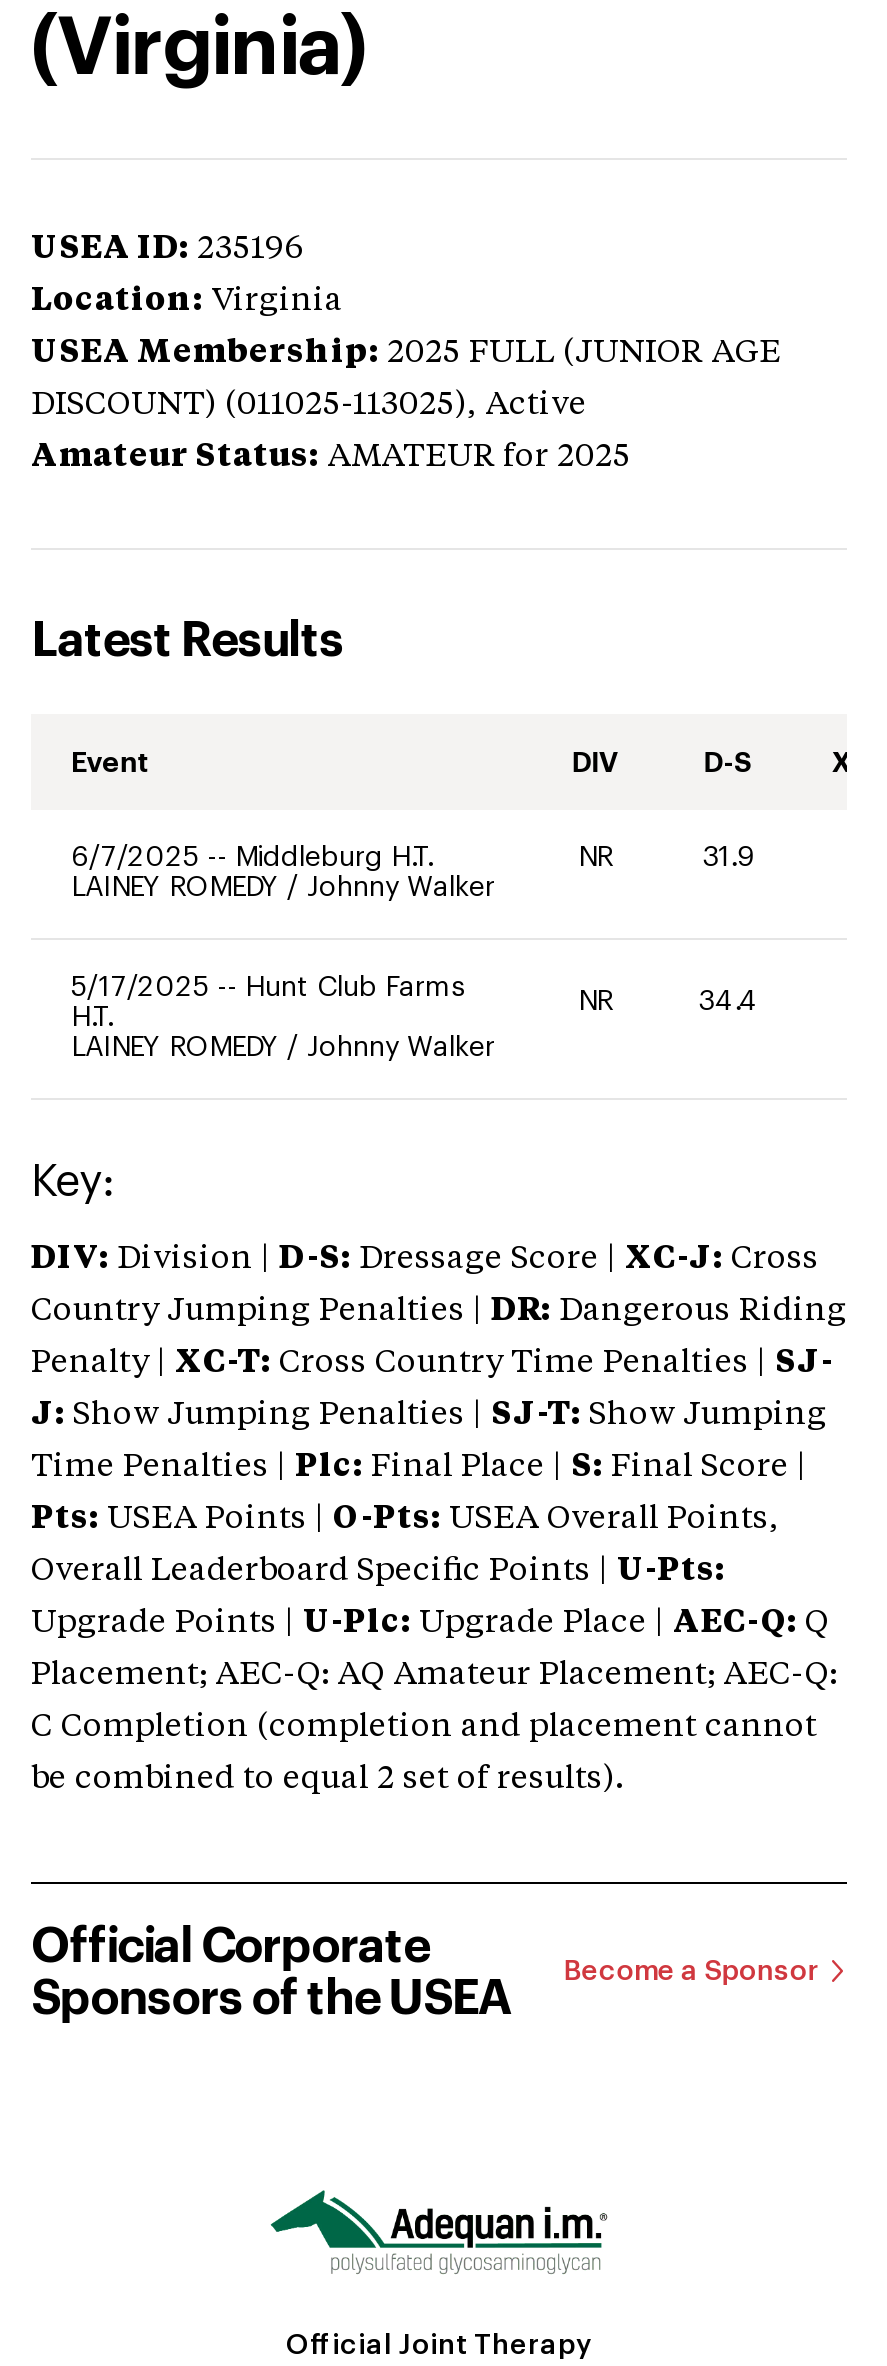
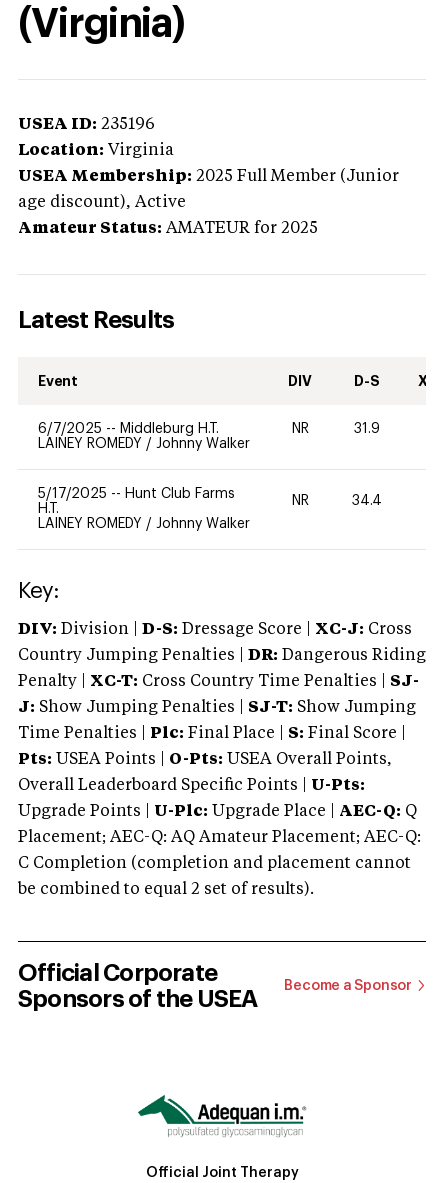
[31,338,781,370] USEA Membership: 2025 FULL (JUNIOR AGE -> [18,169,399,185] USEA Membership: 2025 Full Member (Junior
[31,390,587,422] DISCOUNT) (011025-113025), Active -> [18,195,186,211] age discount), Active

